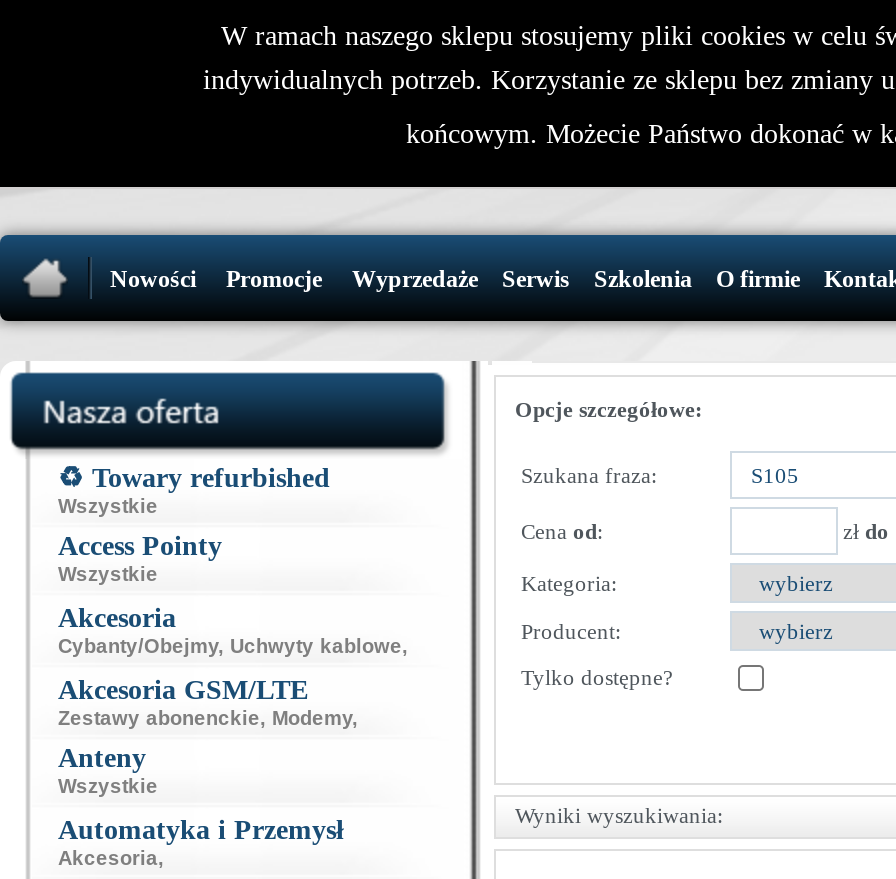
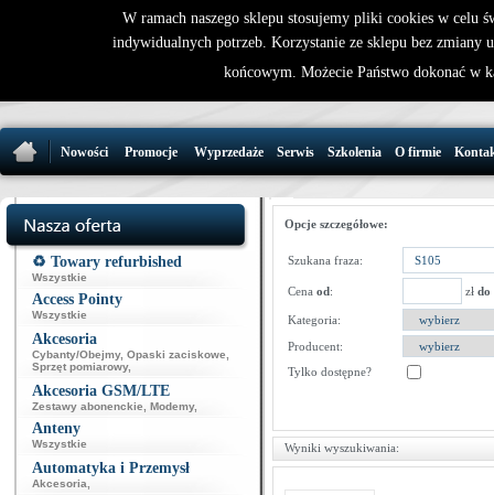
[58,635,408,657] Cybanty/Obejmy, Uchwyty kablowe, -> [32,348,229,373] Cybanty/Obejmy, Opaski zaciskowe, | Sprzęt pomiarowy,

